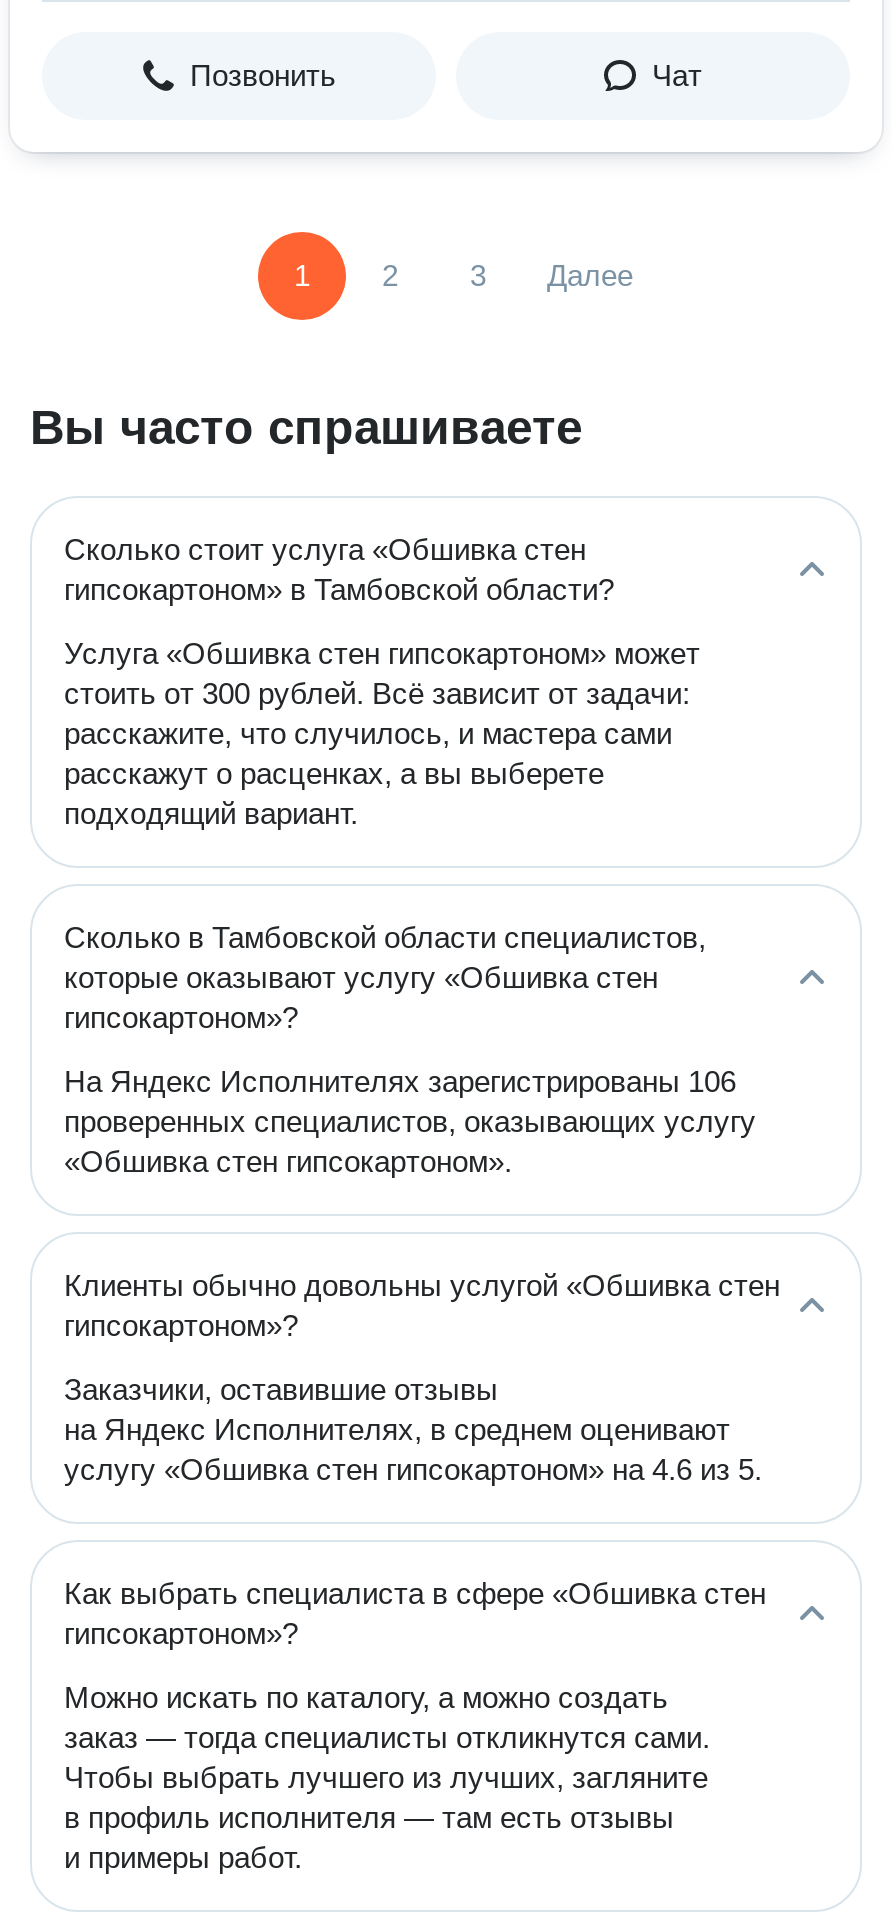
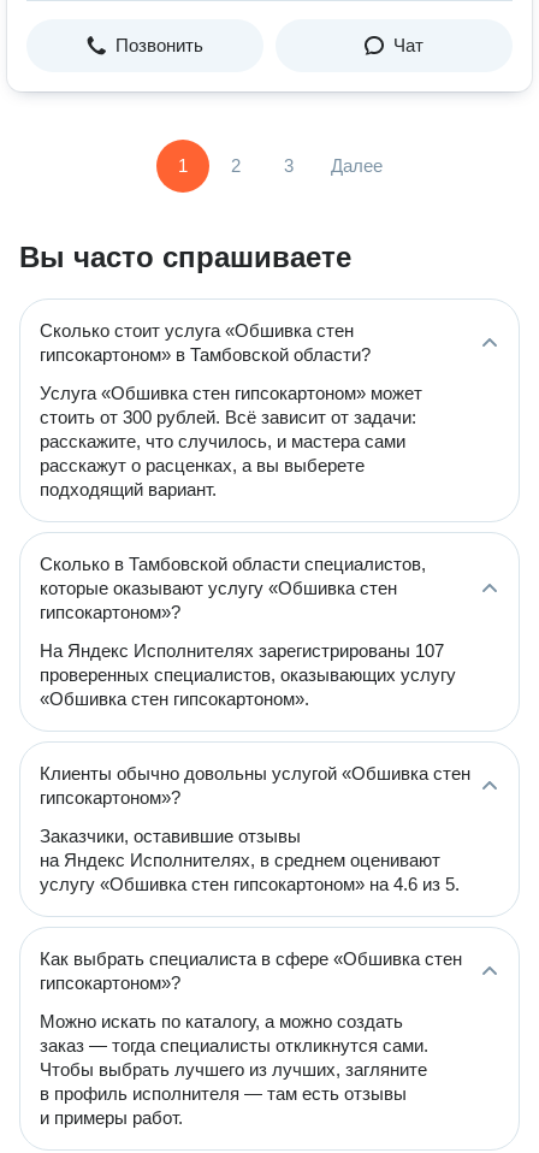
[64,1064,736,1098] На Яндекс Исполнителях зарегистрированы 106 -> [40,640,444,661] На Яндекс Исполнителях зарегистрированы 107

